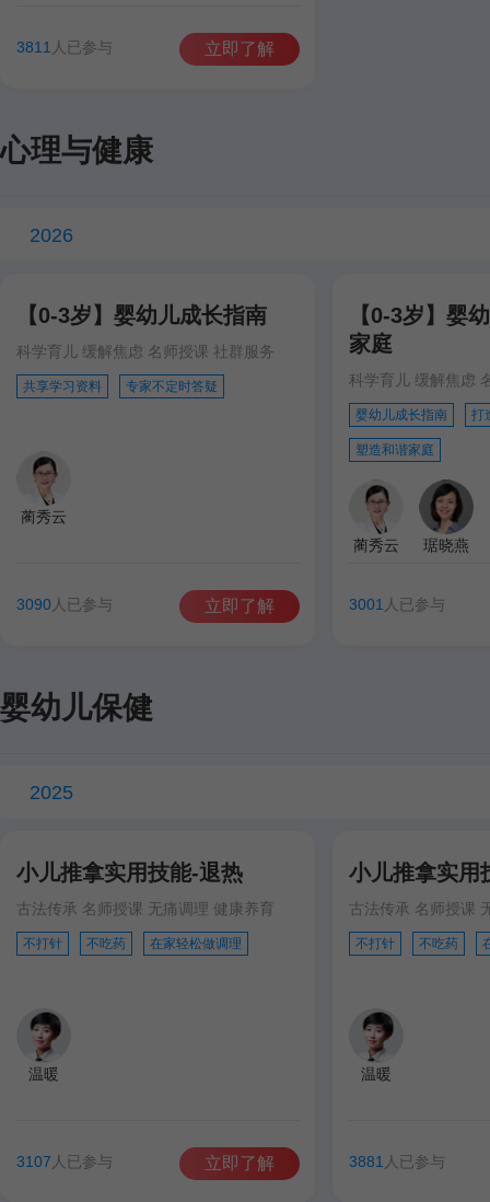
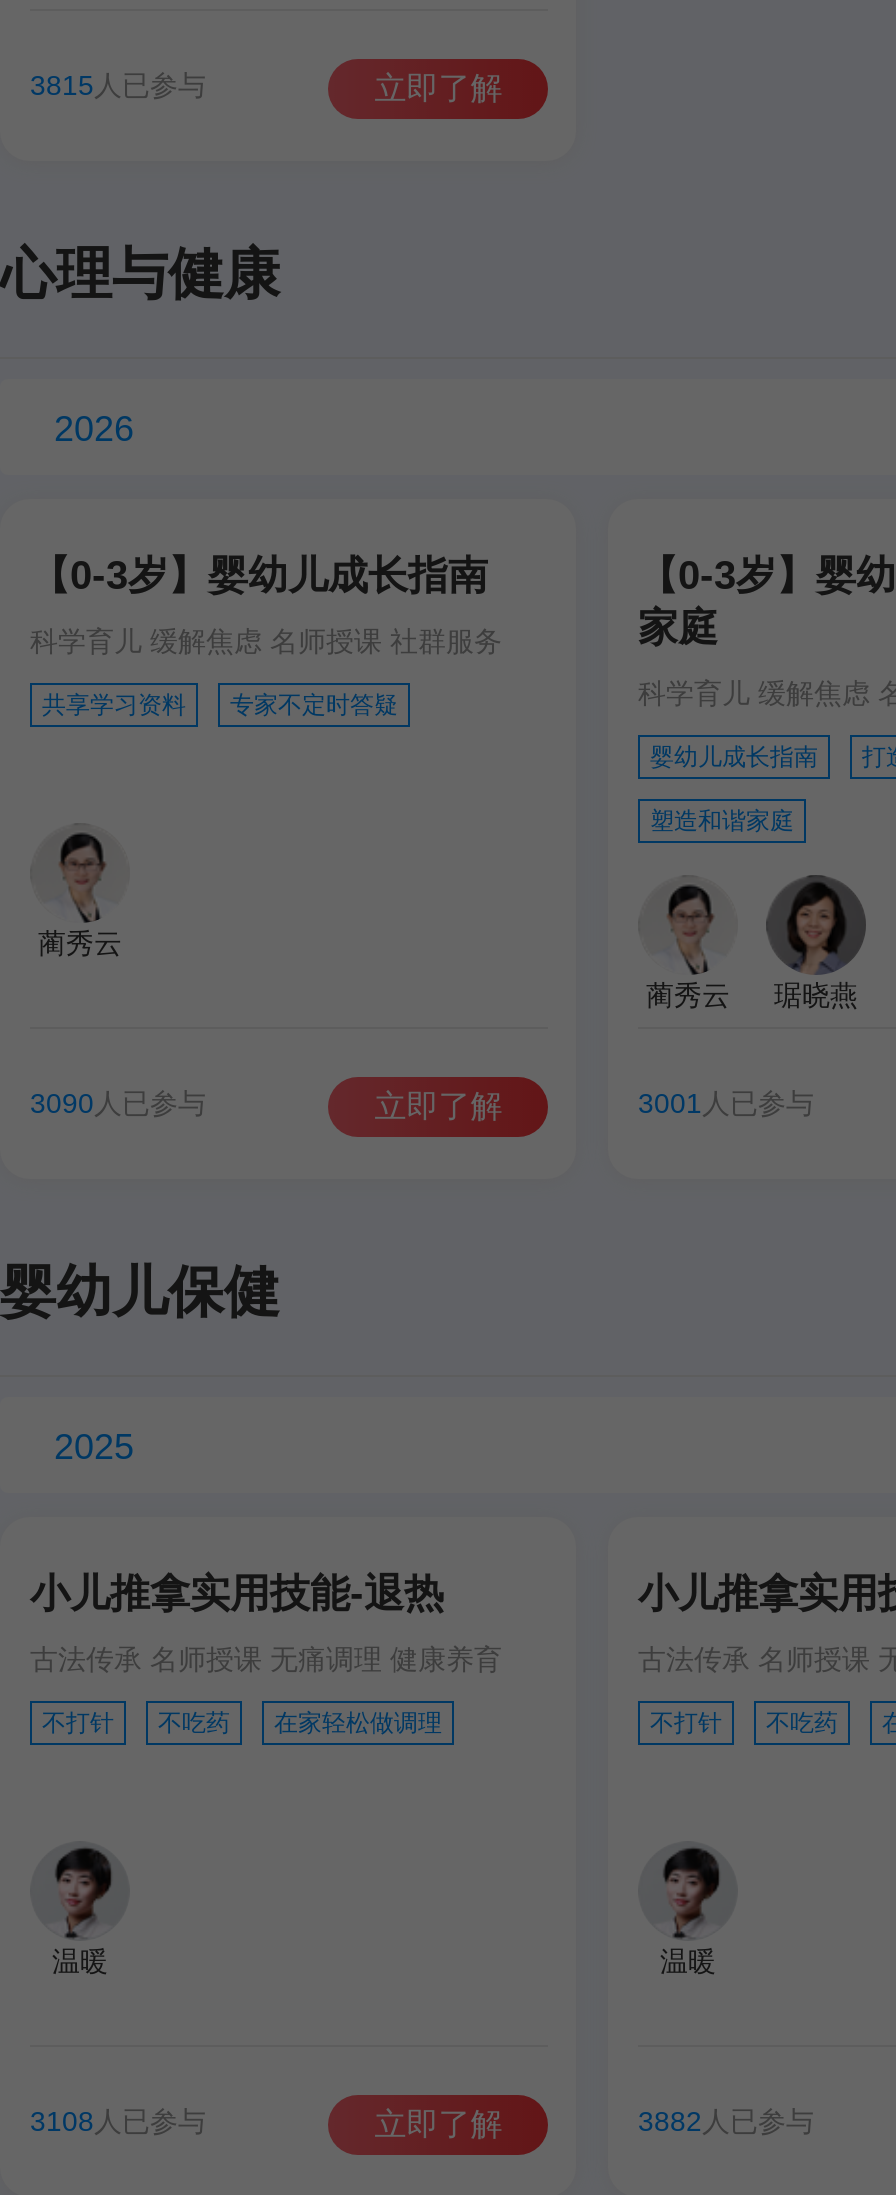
[16,38,113,56] 3811人已参与 -> [30,69,206,101] 3815人已参与
[16,1153,113,1170] 3107人已参与 -> [30,2105,206,2137] 3108人已参与
[349,1153,445,1170] 3881人已参与 -> [638,2105,814,2137] 3882人已参与

